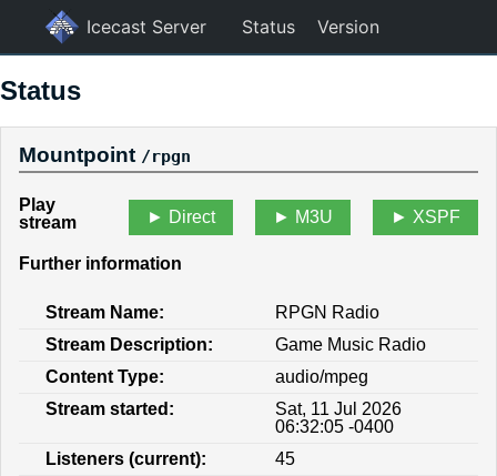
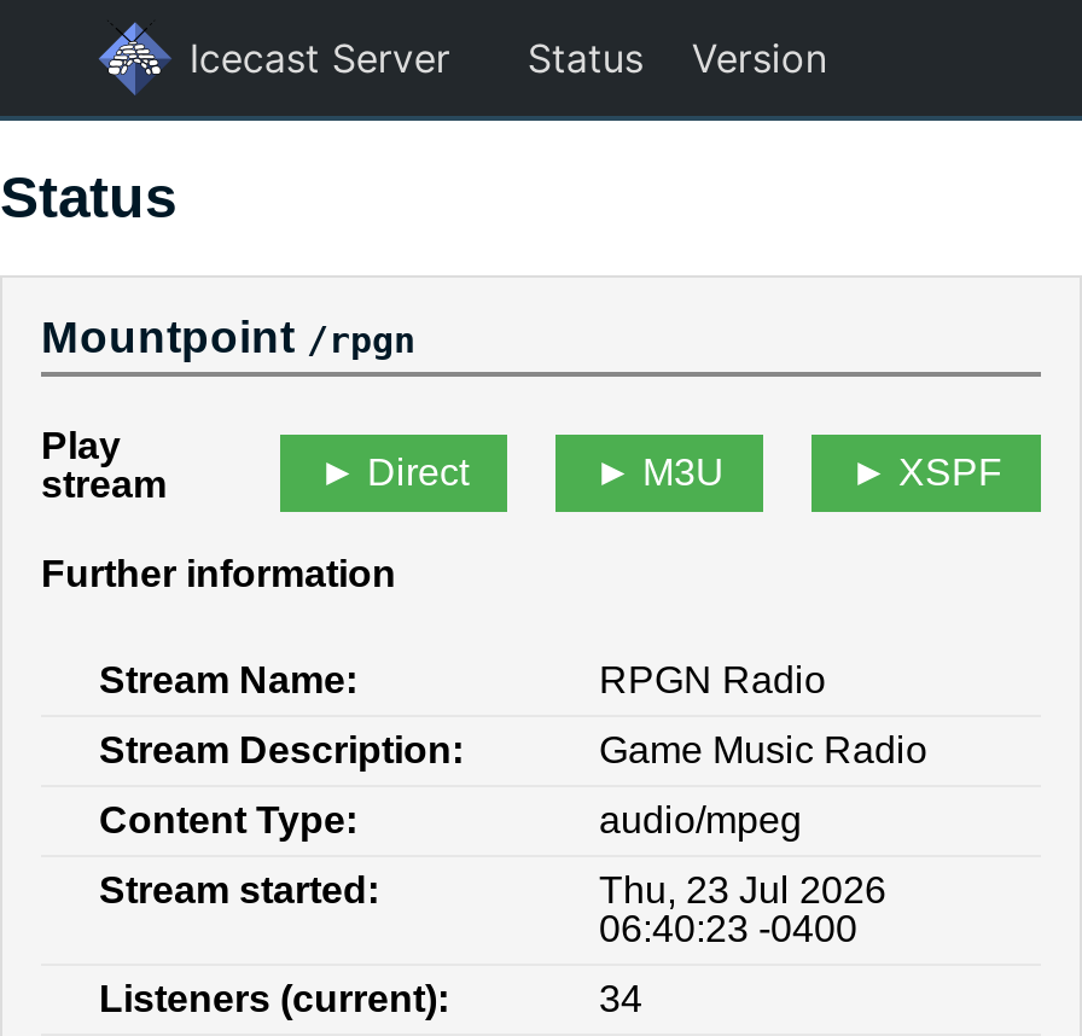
[275,399,402,418] Sat, 11 Jul 2026 -> [599,868,886,909] Thu, 23 Jul 2026
[275,417,394,436] 06:32:05 -0400 -> [599,907,857,948] 06:40:23 -0400
[275,449,295,468] 45 -> [599,977,642,1018] 34

